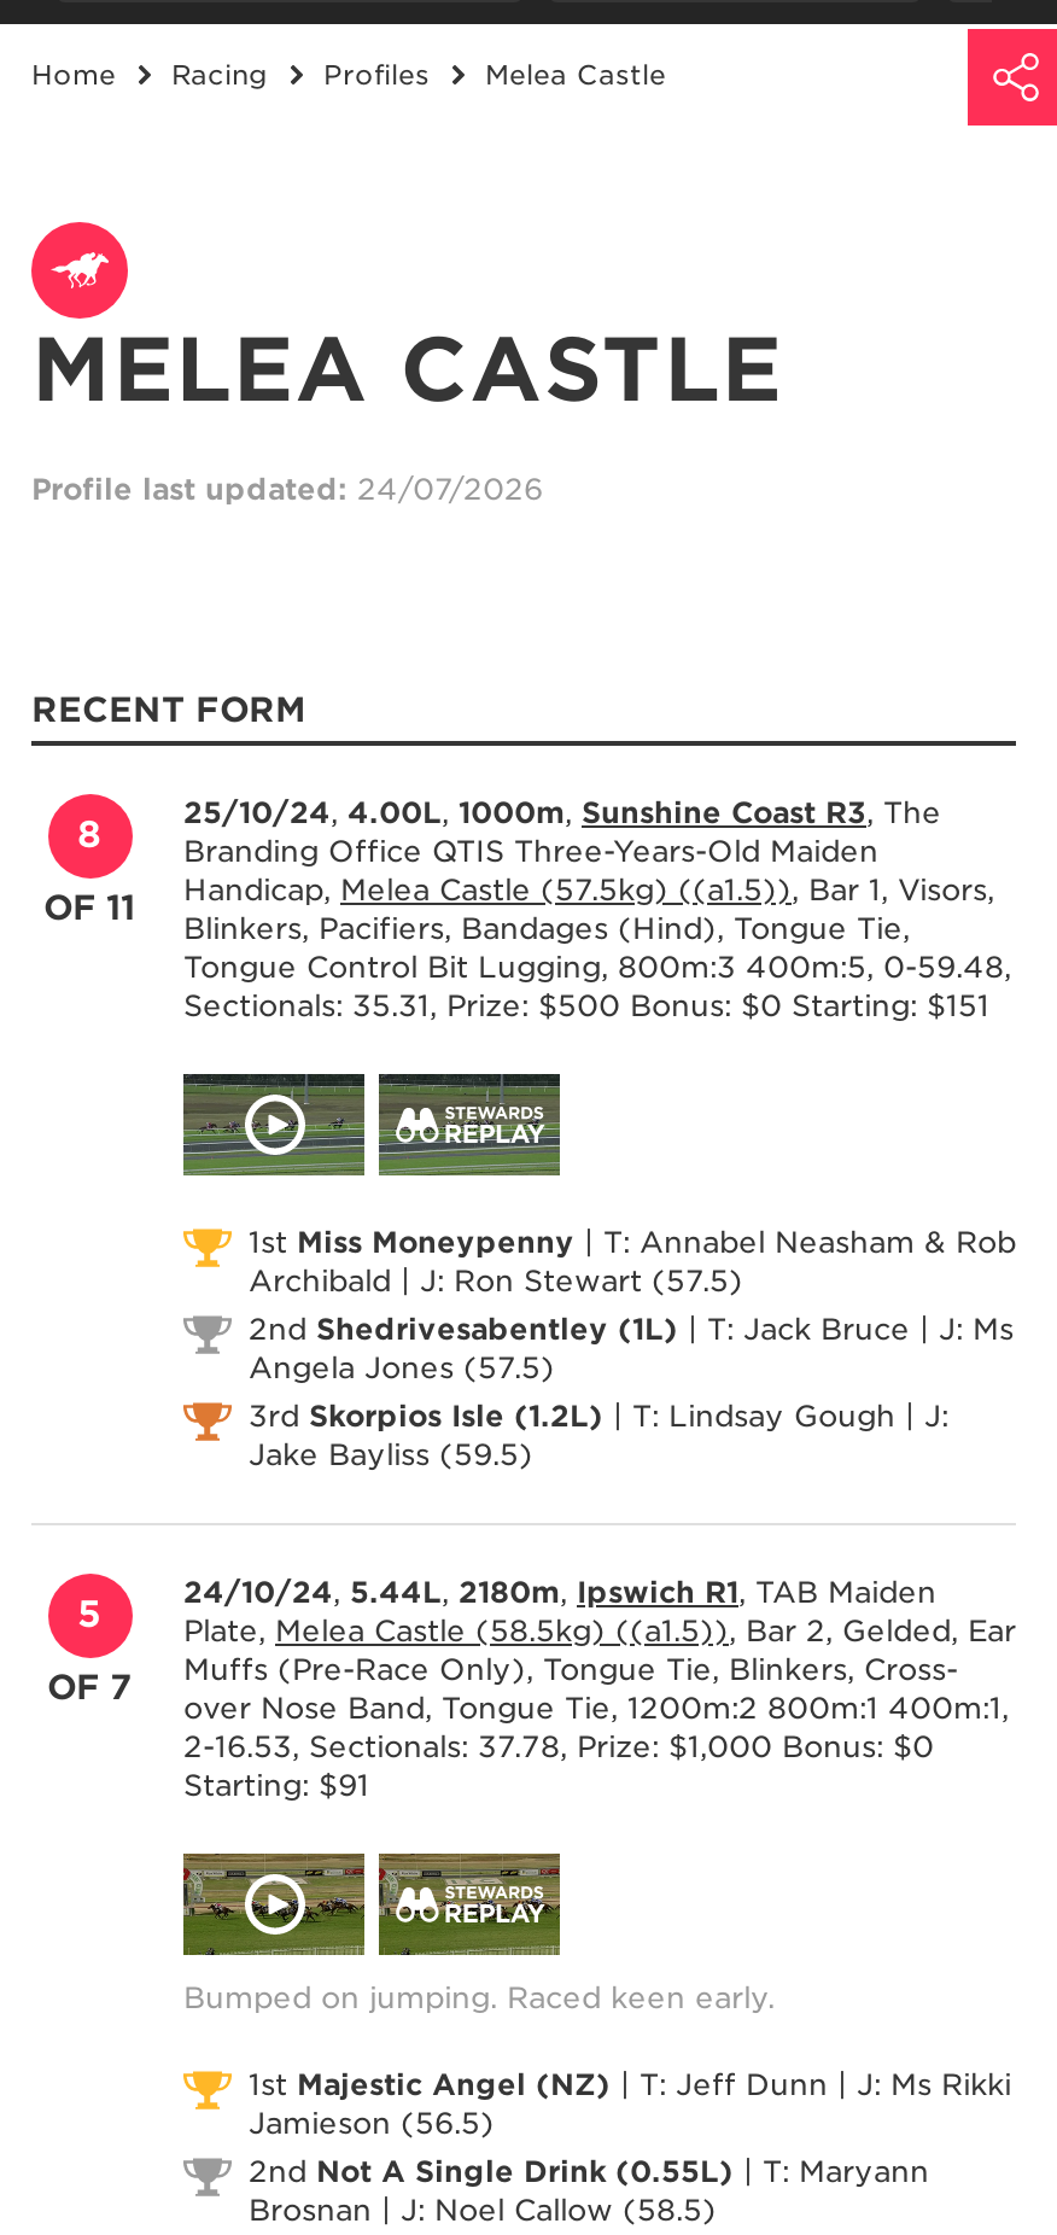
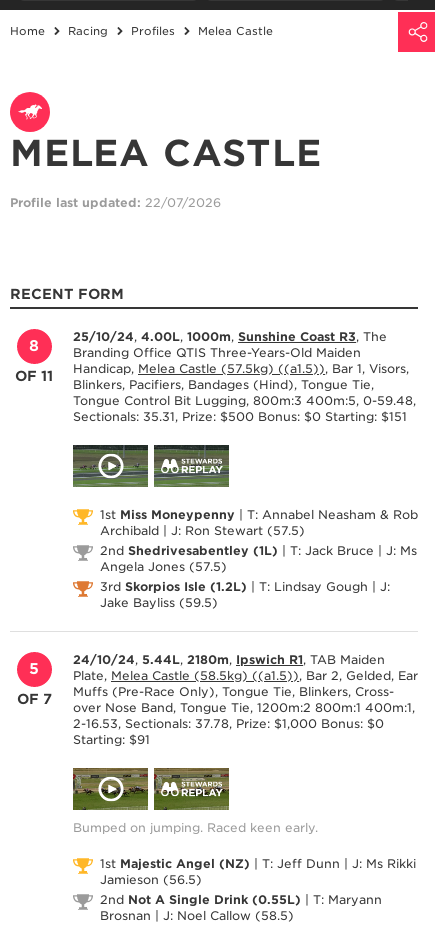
[31,471,543,507] Profile last updated: 24/07/2026 -> [10,195,221,210] Profile last updated: 22/07/2026

